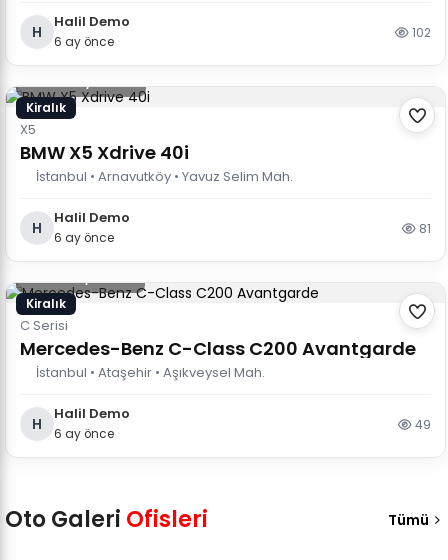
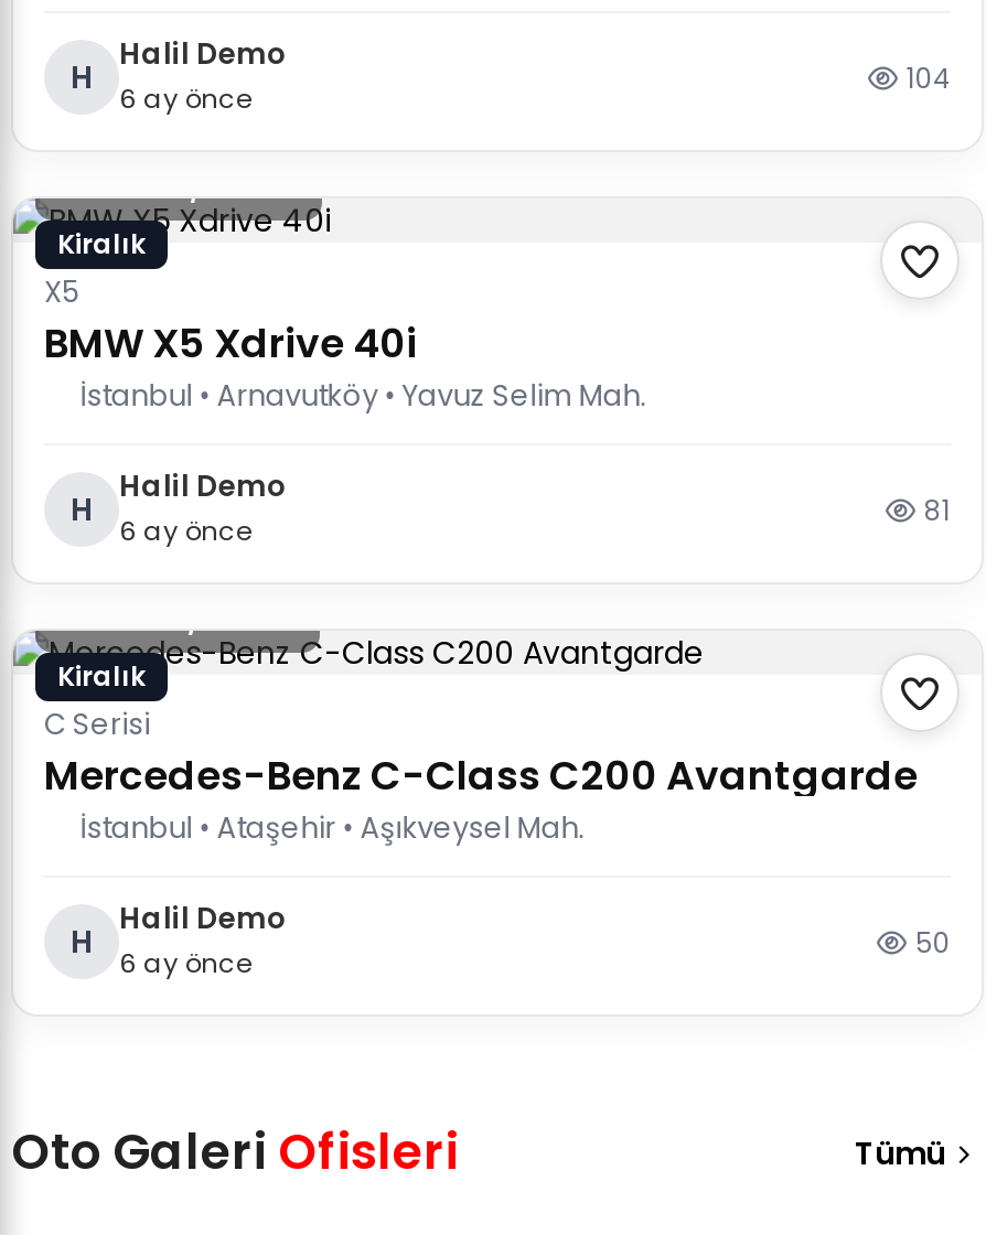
[409,23,431,40] 102 -> [900,58,951,96] 104
[412,415,431,432] 49 -> [909,923,951,960] 50

